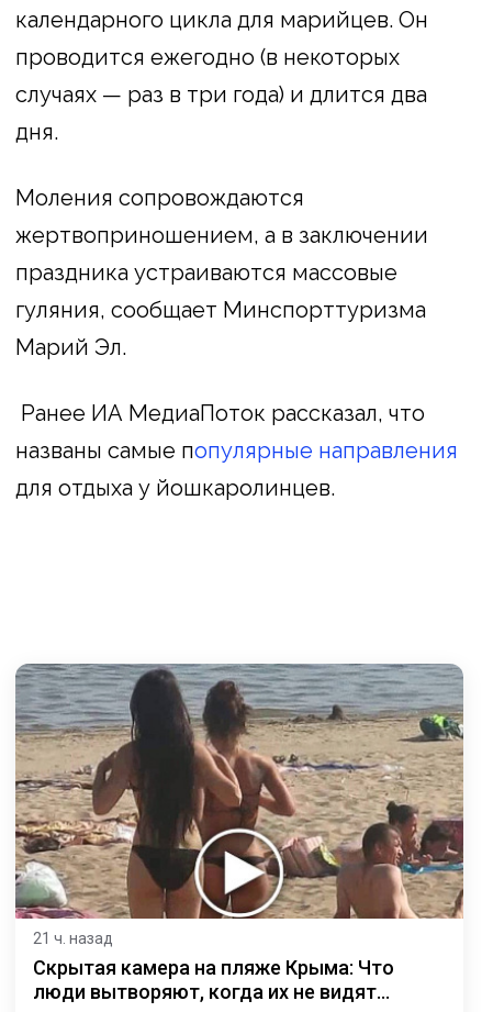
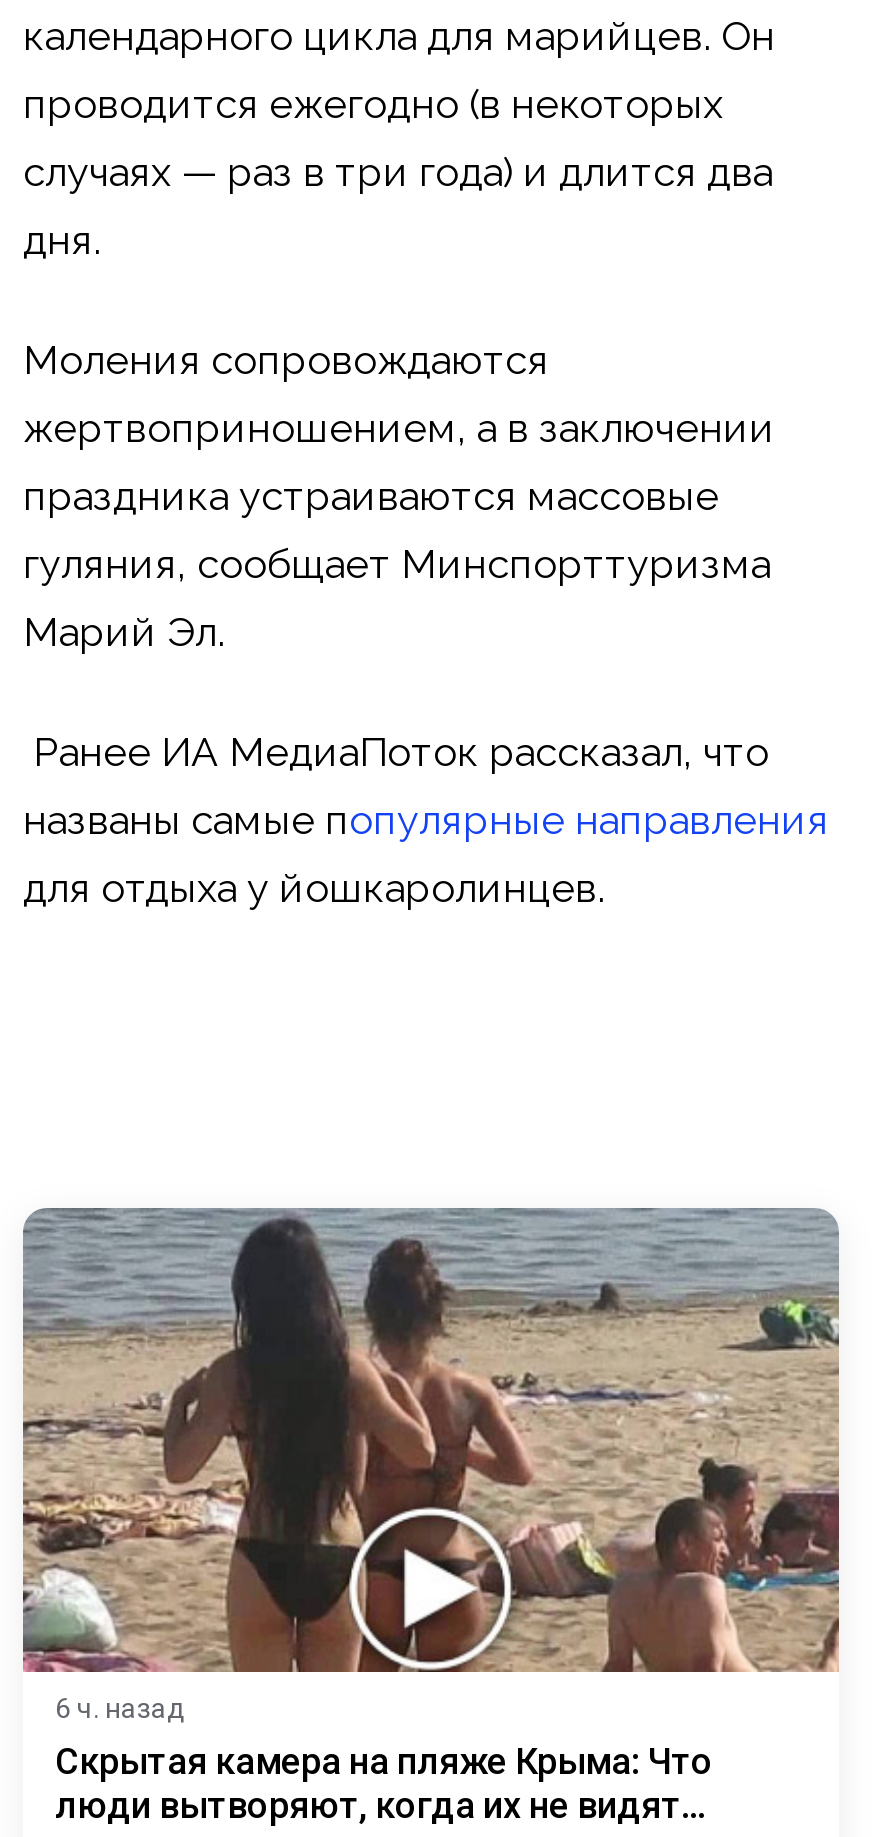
[33,930,113,948] 21 ч. назад -> [55,1693,185,1725] 6 ч. назад

